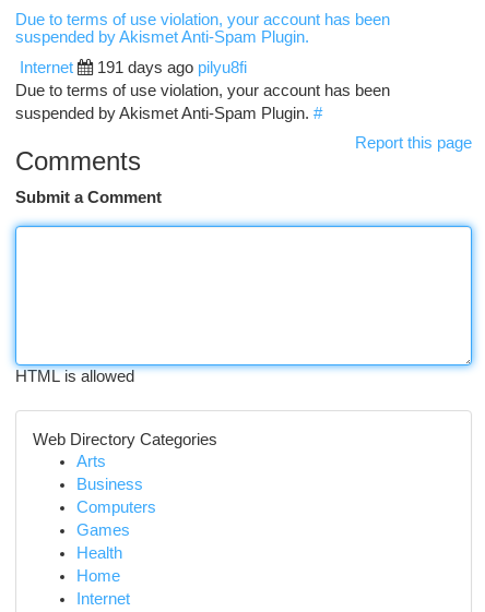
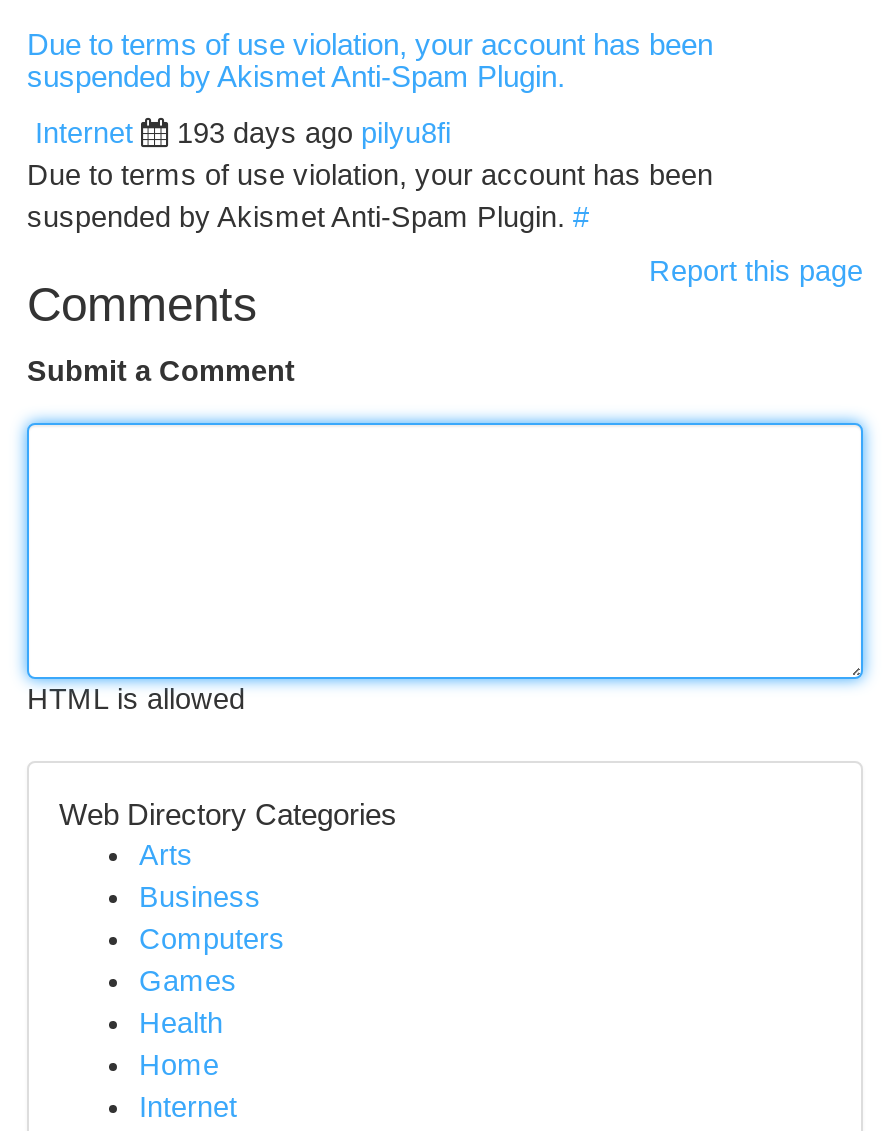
[97,59,247,76] 191 days ago pilyu8fi -> [177,117,451,149] 193 days ago pilyu8fi

